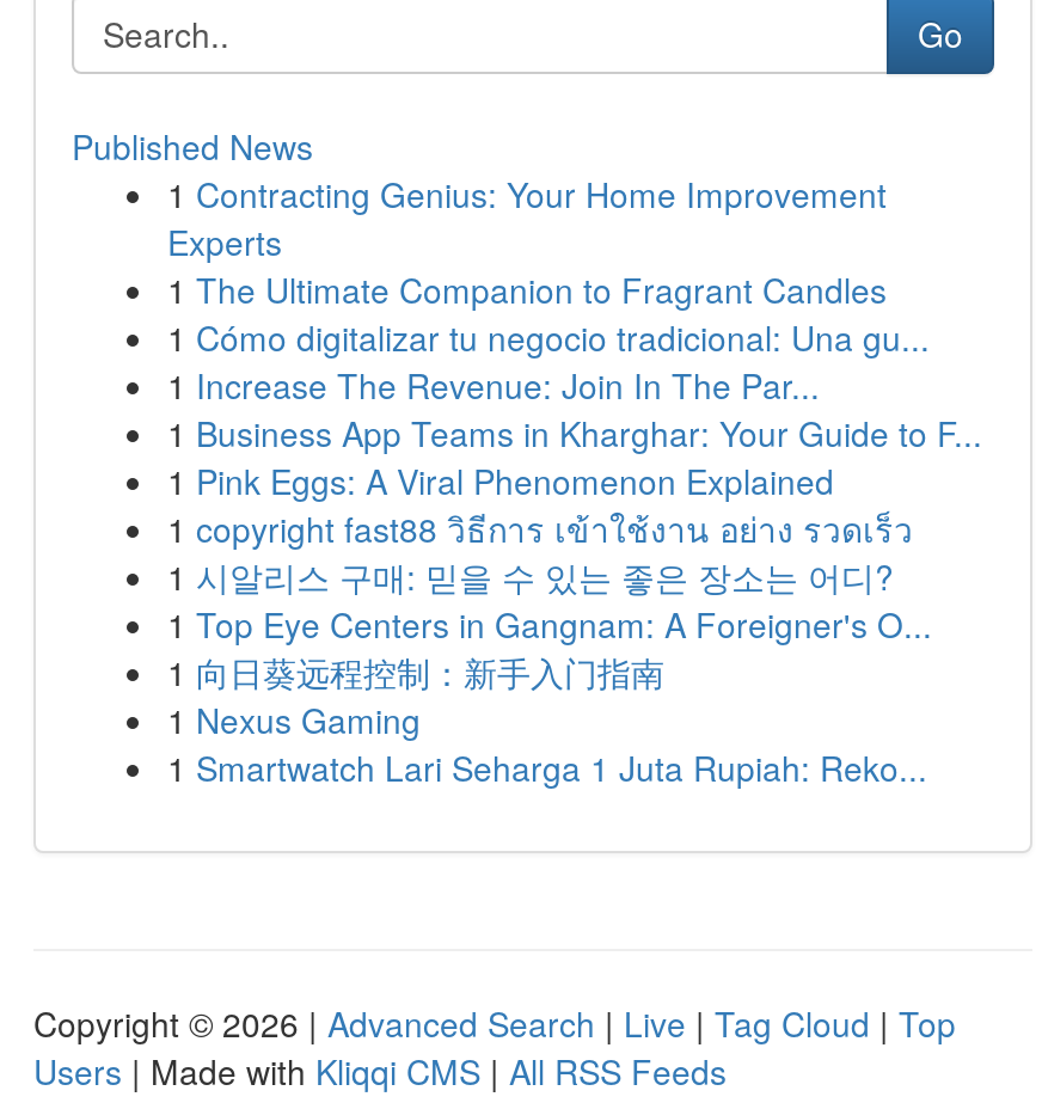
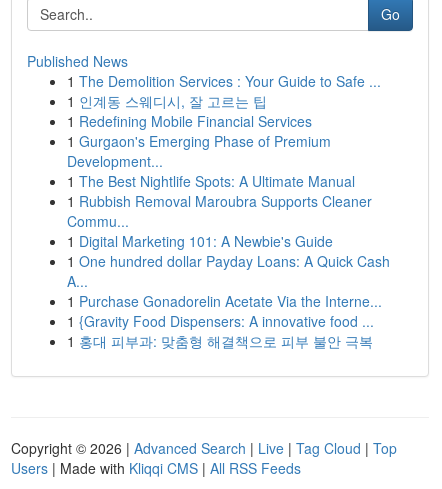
[167,170,982,791] 1 Contracting Genius: Your Home Improvement | Experts | 1 The Ultimate Companion to Fragrant Candles | 1 Cómo digitalizar tu negocio tradicional: Una gu... | 1 Increase The Revenue: Join In The Par... | 1 Business App Teams in Kharghar: Your Guide to F... | 1 Pink Eggs: A Viral Phenomenon Explained | 1 copyright fast88 วิธีการ เข้าใช้งาน อย่าง รวดเร็ว | 1 시알리스 구매: 믿을 수 있는 좋은 장소는 어디? | 1 Top Eye Centers in Gangnam: A Foreigner's O... | 1 向日葵远程控制：新手入门指南 | 1 Nexus Gaming | 1 Smartwatch Lari Seharga 1 Juta Rupiah: Reko... -> [67,71,390,351] 1 The Demolition Services : Your Guide to Safe ... | 1 인계동 스웨디시, 잘 고르는 팁 | 1 Redefining Mobile Financial Services | 1 Gurgaon's Emerging Phase of Premium | Development... | 1 The Best Nightlife Spots: A Ultimate Manual | 1 Rubbish Removal Maroubra Supports Cleaner | Commu... | 1 Digital Marketing 101: A Newbie's Guide | 1 One hundred dollar Payday Loans: A Quick Cash | A... | 1 Purchase Gonadorelin Acetate Via the Interne... | 1 {Gravity Food Dispensers: A innovative food ... | 1 홍대 피부과: 맞춤형 해결책으로 피부 불안 극복

